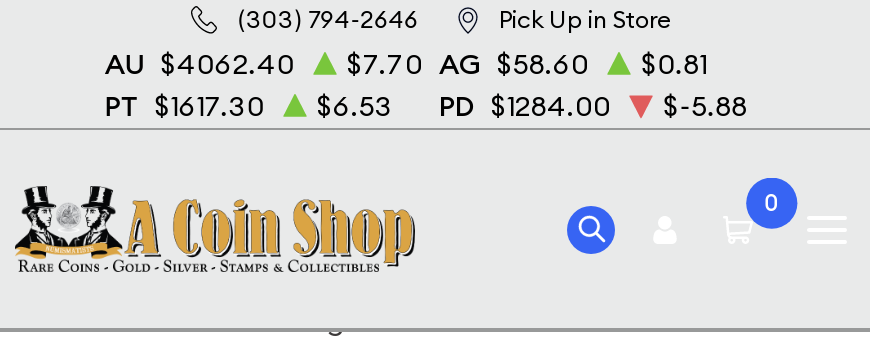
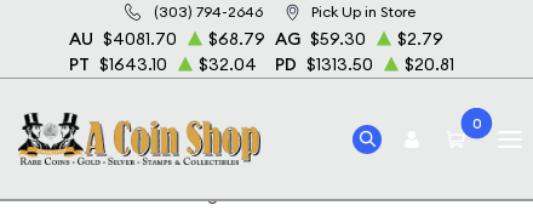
[105,45,295,81] AU $4062.40 -> [69,27,177,49] AU $4081.70
[347,45,589,81] $7.70 AG $58.60 -> [208,27,366,49] $68.79 AG $59.30
[641,45,707,81] $0.81 -> [398,27,444,49] $2.79
[105,87,265,123] PT $1617.30 -> [69,53,167,75] PT $1643.10
[317,87,393,123] $6.53 -> [199,53,257,75] $32.04
[439,87,611,123] PD $1284.00 -> [275,53,373,75] PD $1313.50
[663,87,747,123] $-5.88 -> [405,53,455,75] $20.81

